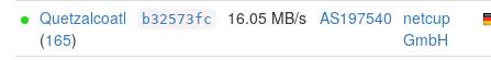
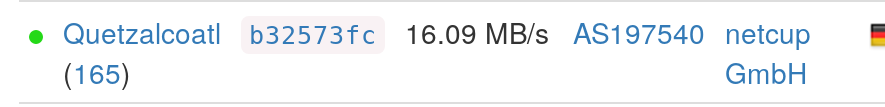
[40,7,450,28] Quetzalcoatl b32573fc 16.05 MB/s AS197540 netcup -> [63,12,811,52] Quetzalcoatl b32573fc 16.09 MB/s AS197540 netcup

